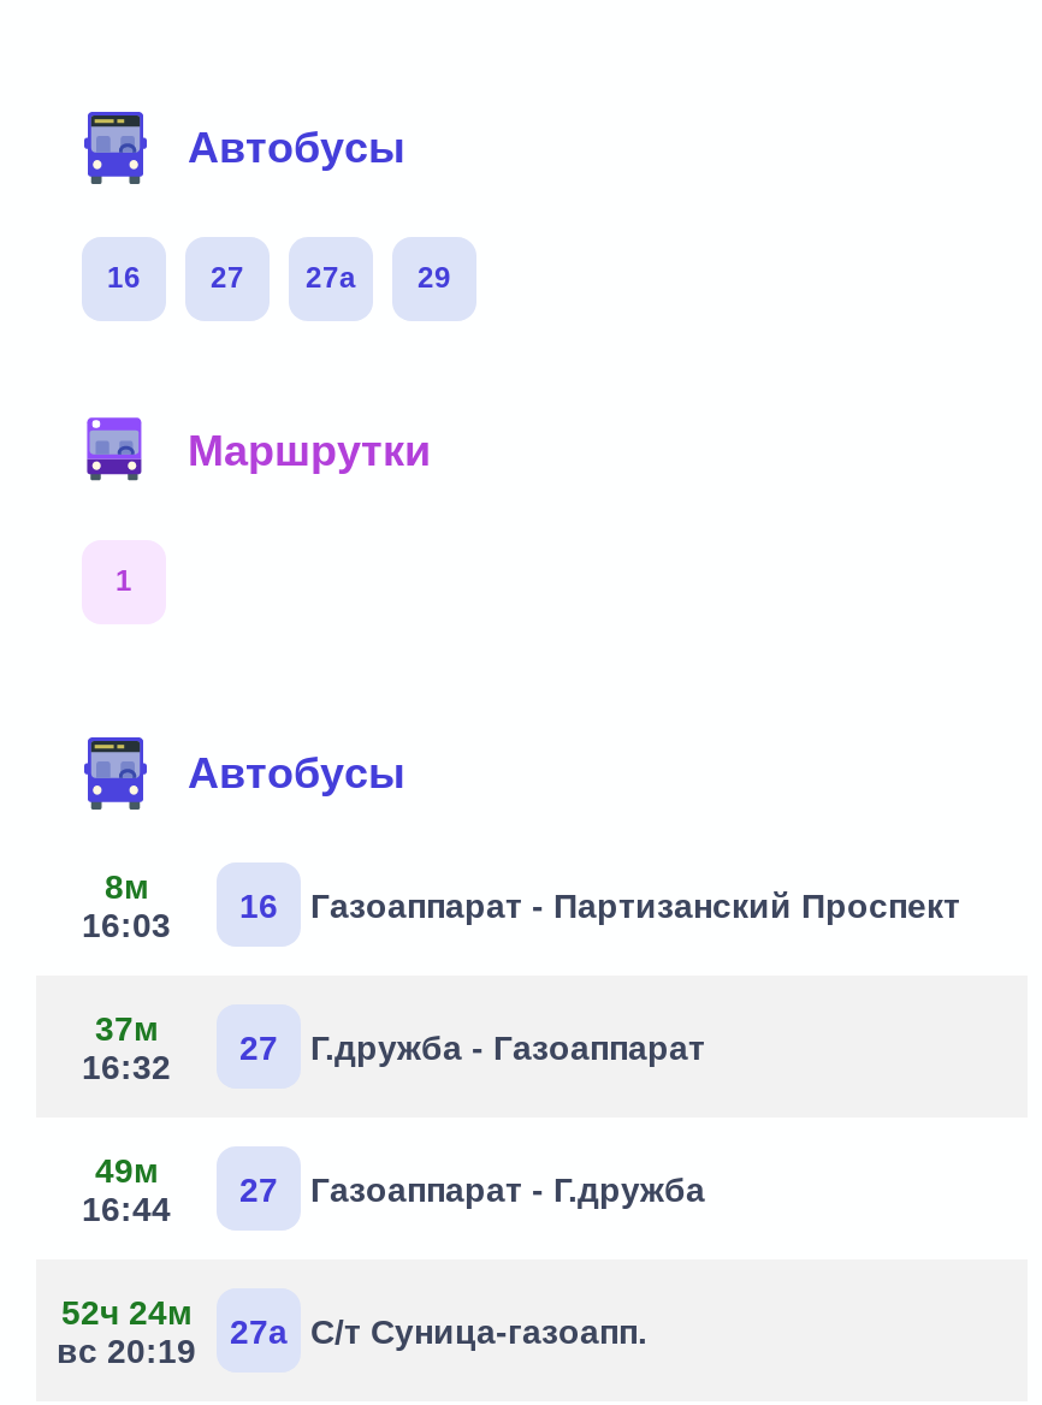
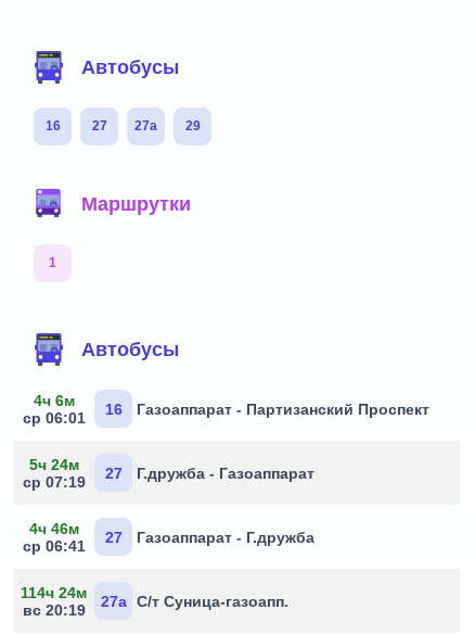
[82,866,171,943] 8м | 16:03 -> [22,391,85,426] 4ч 6м | ср 06:01
[82,1008,171,1085] 37м | 16:32 -> [22,455,85,490] 5ч 24м | ср 07:19
[82,1150,171,1227] 49м | 16:44 -> [22,519,85,554] 4ч 46м | ср 06:41
[57,1292,647,1369] вс 20:19 52ч 24м 27а С/т Суница-газоапп. -> [21,583,288,618] 114ч 24м вс 20:19 27а С/т Суница-газоапп.

